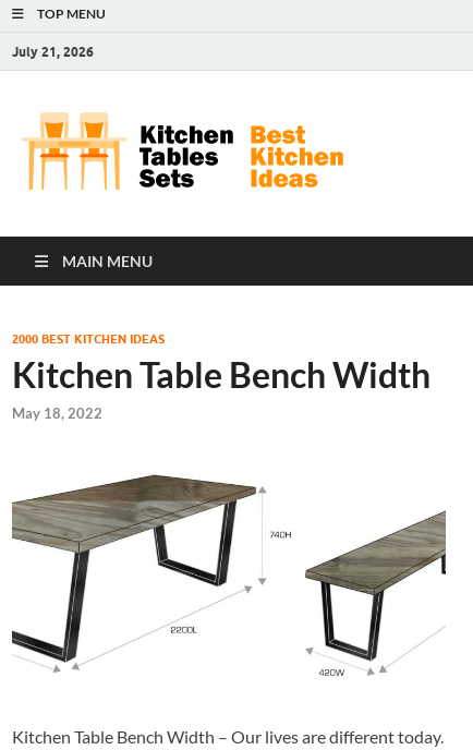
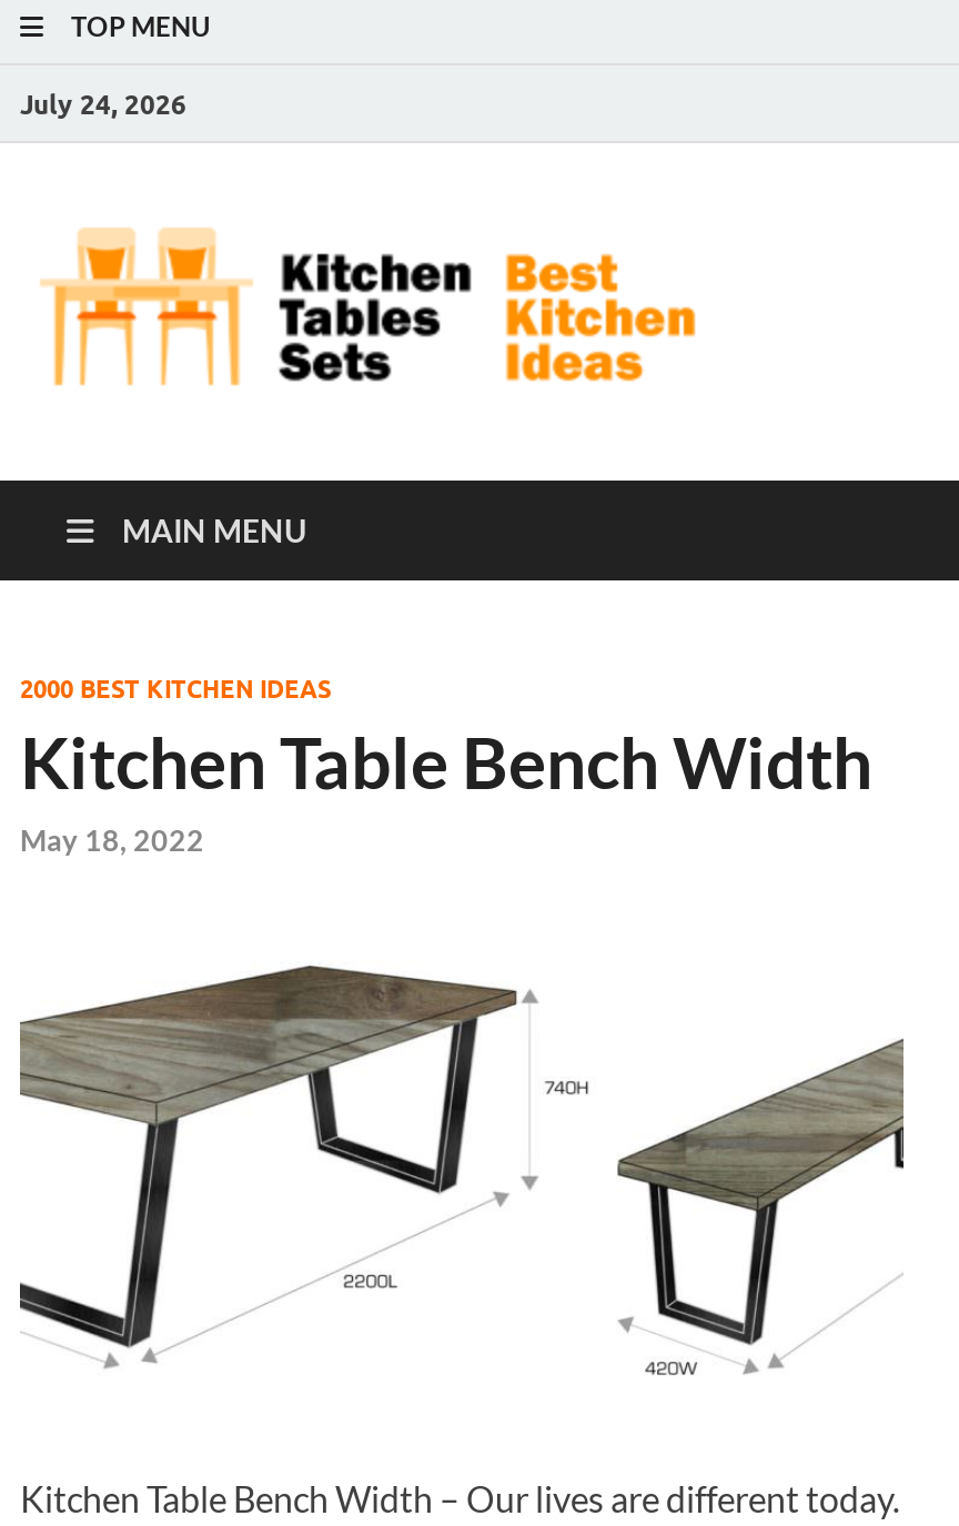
[12,43,94,59] July 21, 2026 -> [20,87,186,120] July 24, 2026

